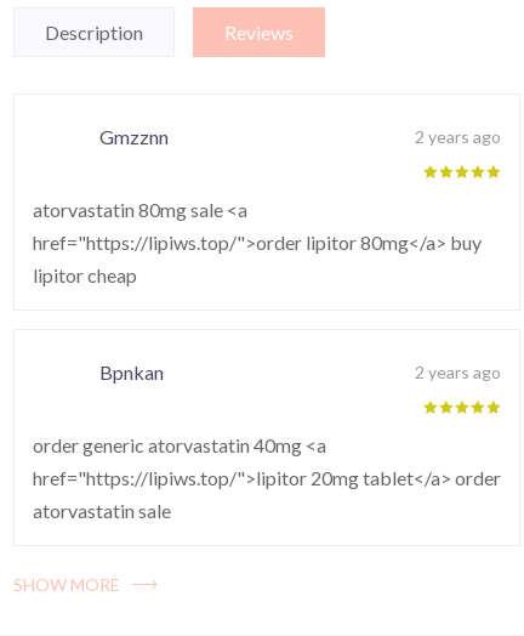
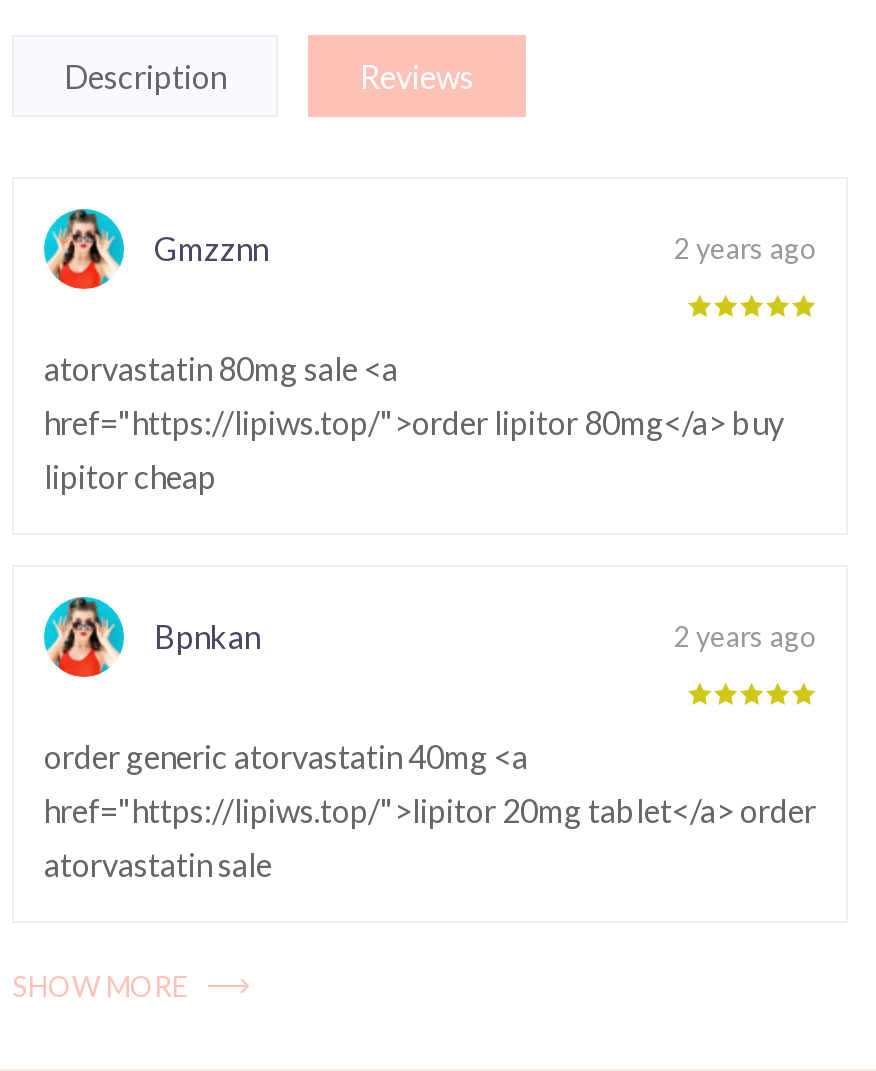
none -> [42,207,126,291] [image]
none -> [42,595,126,679] [image]

